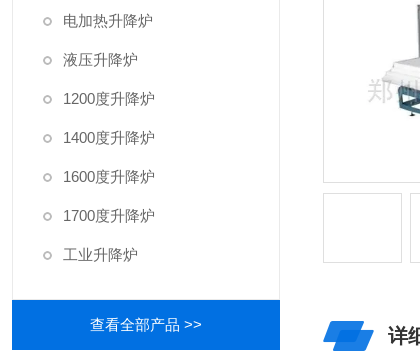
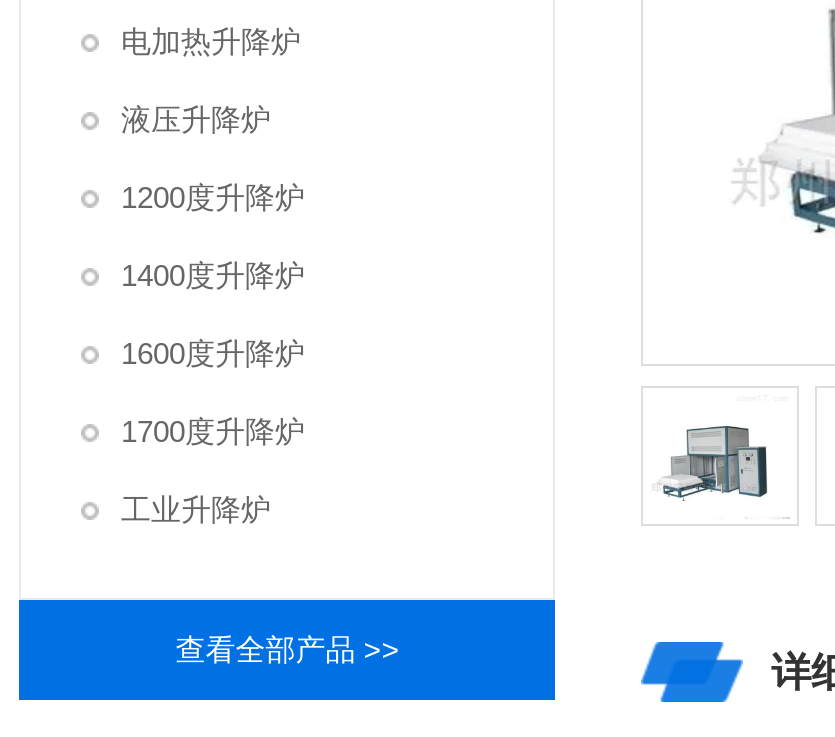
none -> [661,424,769,500] [image]

